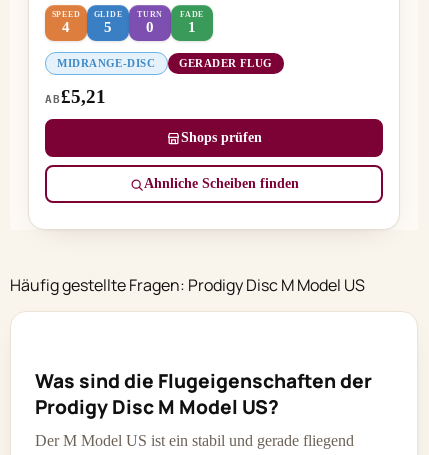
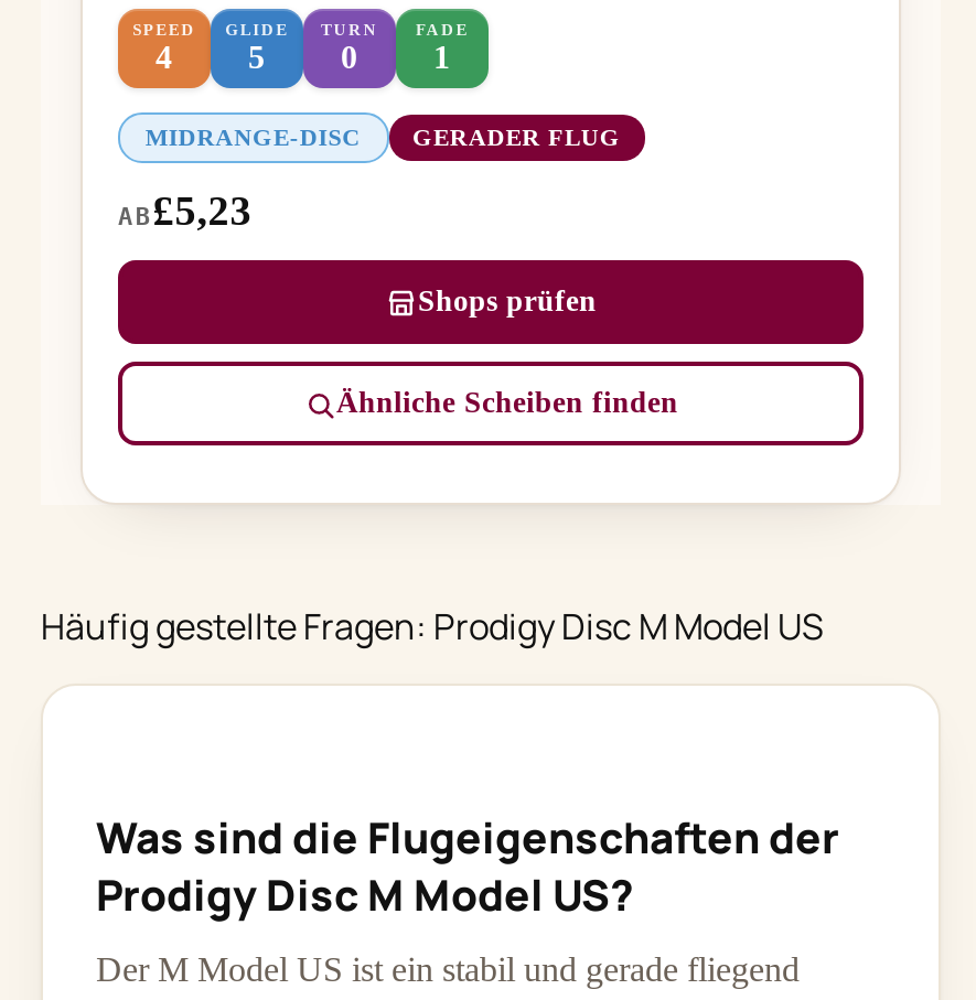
[45,86,106,107] AB£5,21 -> [118,189,252,235] AB£5,23

